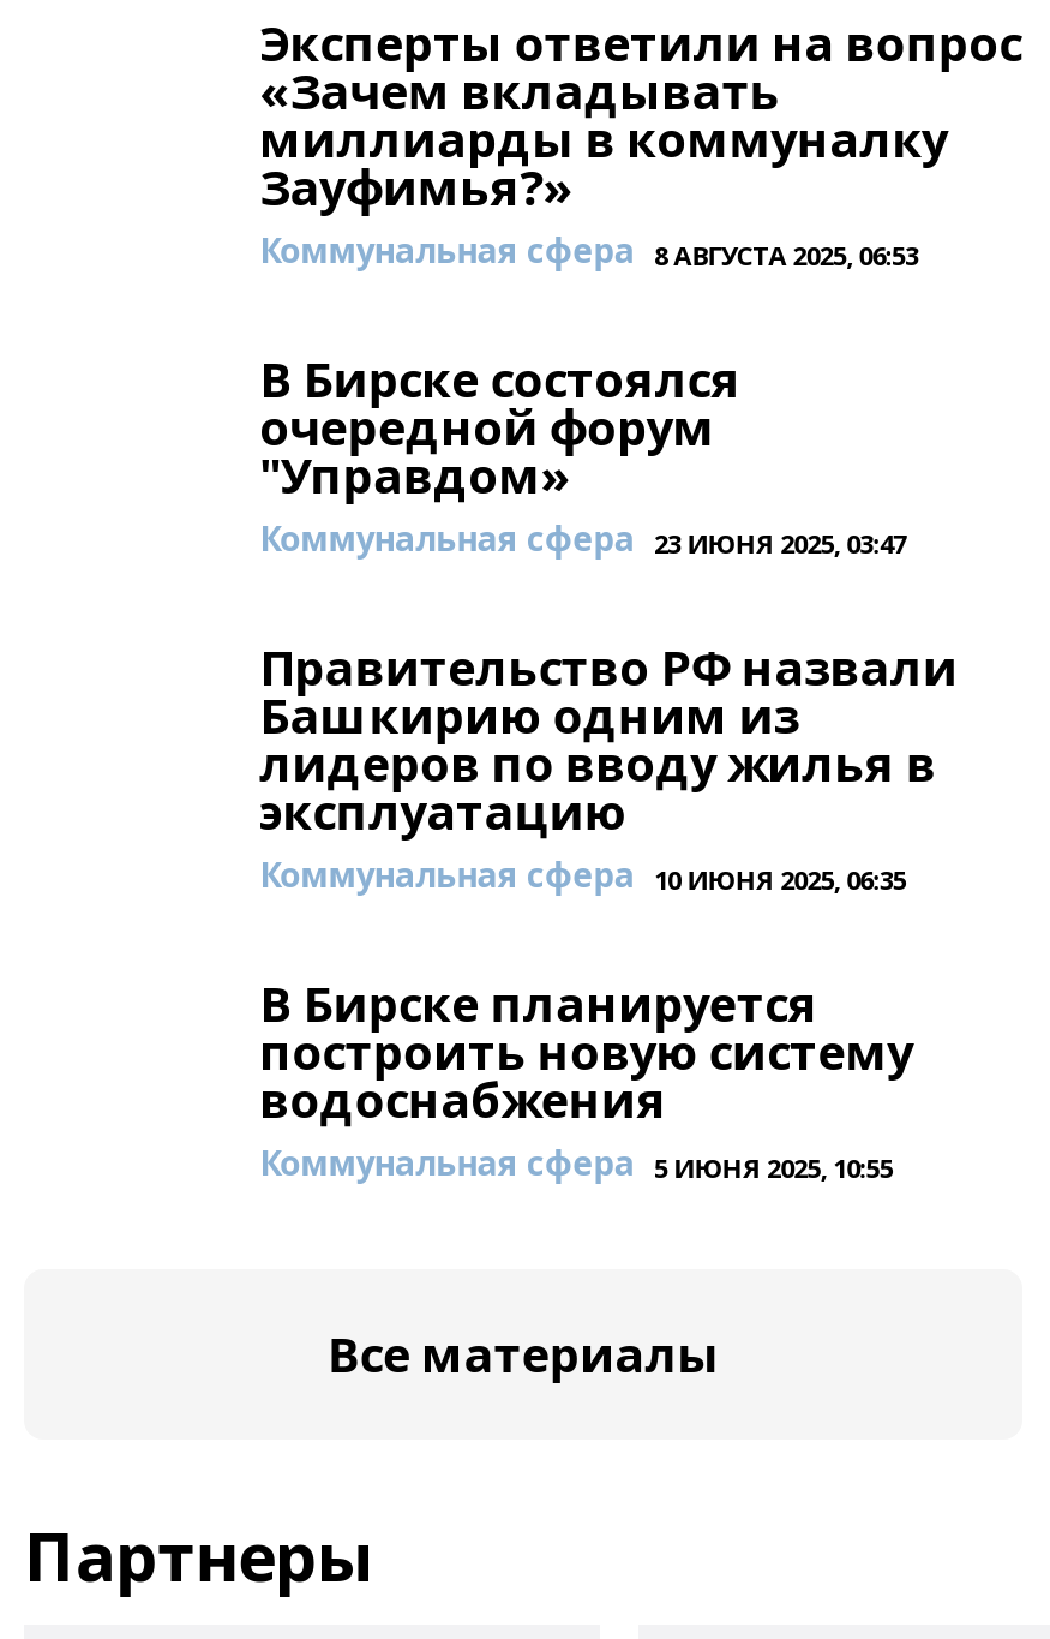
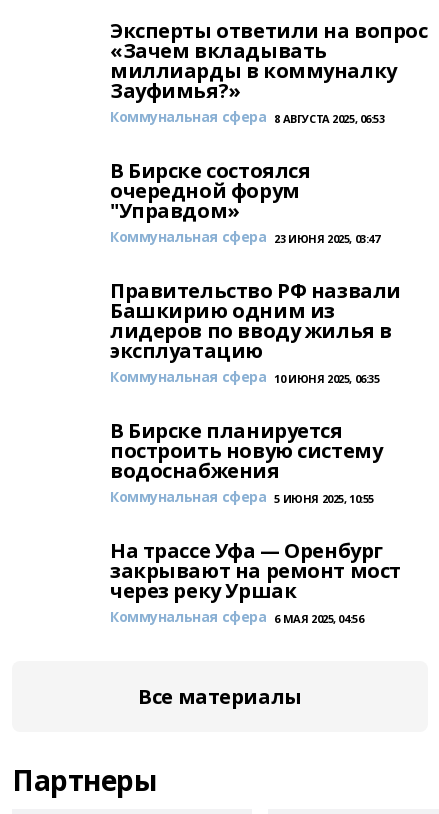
none -> [110,537,401,626] На трассе Уфа — Оренбург | закрывают на ремонт мост | через реку Уршак | Коммунальная сфера 6 МАЯ 2025, 04:56

